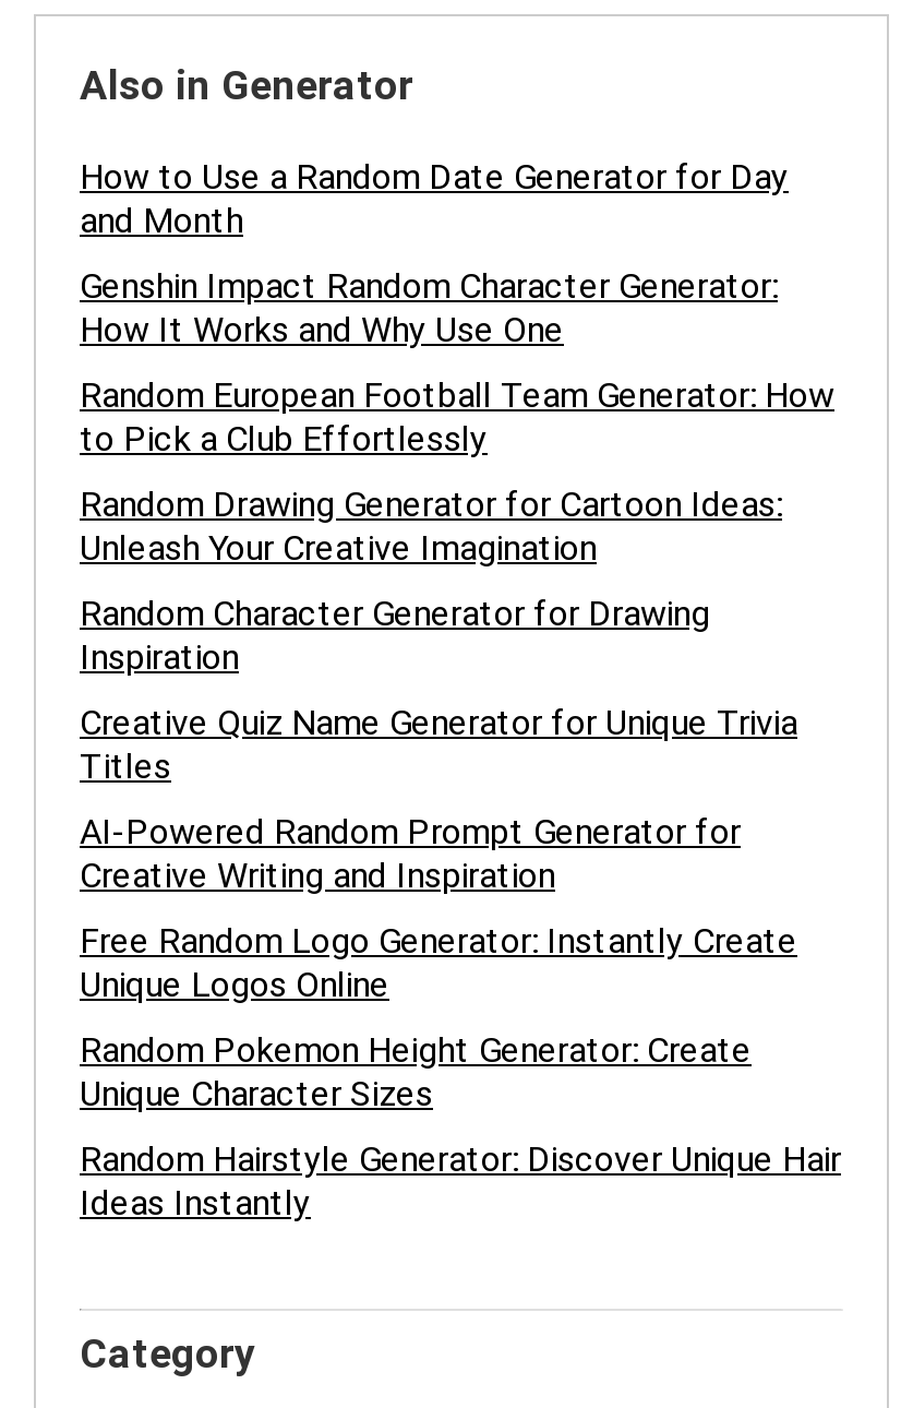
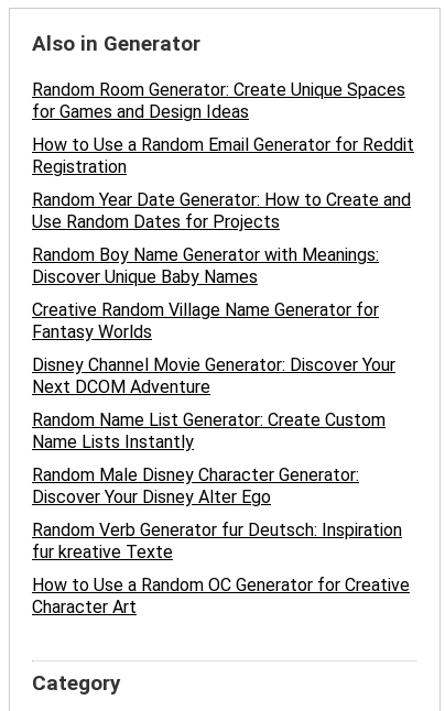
[80,155,789,241] How to Use a Random Date Generator for Day | and Month -> [32,79,405,122] Random Room Generator: Create Unique Spaces | for Games and Design Ideas
[80,265,778,350] Genshin Impact Random Character Generator: | How It Works and Why Use One -> [32,134,414,177] How to Use a Random Email Generator for Reddit | Registration
[80,374,834,459] Random European Football Team Generator: How | to Pick a Club Effortlessly -> [32,189,411,232] Random Year Date Generator: How to Create and | Use Random Dates for Projects
[80,483,782,568] Random Drawing Generator for Cartoon Ideas: | Unleash Your Creative Imagination -> [32,244,379,287] Random Boy Name Generator with Meanings: | Discover Unique Baby Names
[80,592,710,677] Random Character Generator for Drawing | Inspiration -> [32,299,379,342] Creative Random Village Name Generator for | Fantasy Worlds
[80,701,797,786] Creative Quiz Name Generator for Unique Trivia | Titles -> [32,354,395,397] Disney Channel Movie Generator: Discover Your | Next DCOM Adventure
[80,810,741,895] AI-Powered Random Prompt Generator for | Creative Writing and Inspiration -> [32,409,386,452] Random Name List Generator: Create Custom | Name Lists Instantly
[80,919,797,1005] Free Random Logo Generator: Instantly Create | Unique Logos Online -> [32,464,359,507] Random Male Disney Character Generator: | Discover Your Disney Alter Ego
[80,1029,752,1114] Random Pokemon Height Generator: Create | Unique Character Sizes -> [32,519,402,562] Random Verb Generator fur Deutsch: Inspiration | fur kreative Texte
[80,1138,841,1223] Random Hairstyle Generator: Discover Unique Hair | Ideas Instantly -> [32,574,410,617] How to Use a Random OC Generator for Creative | Character Art

